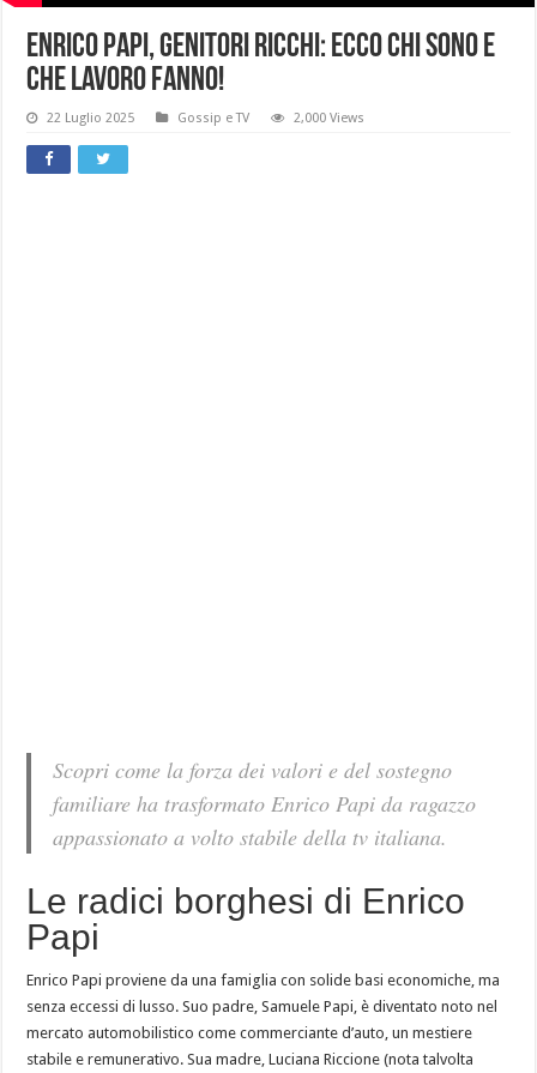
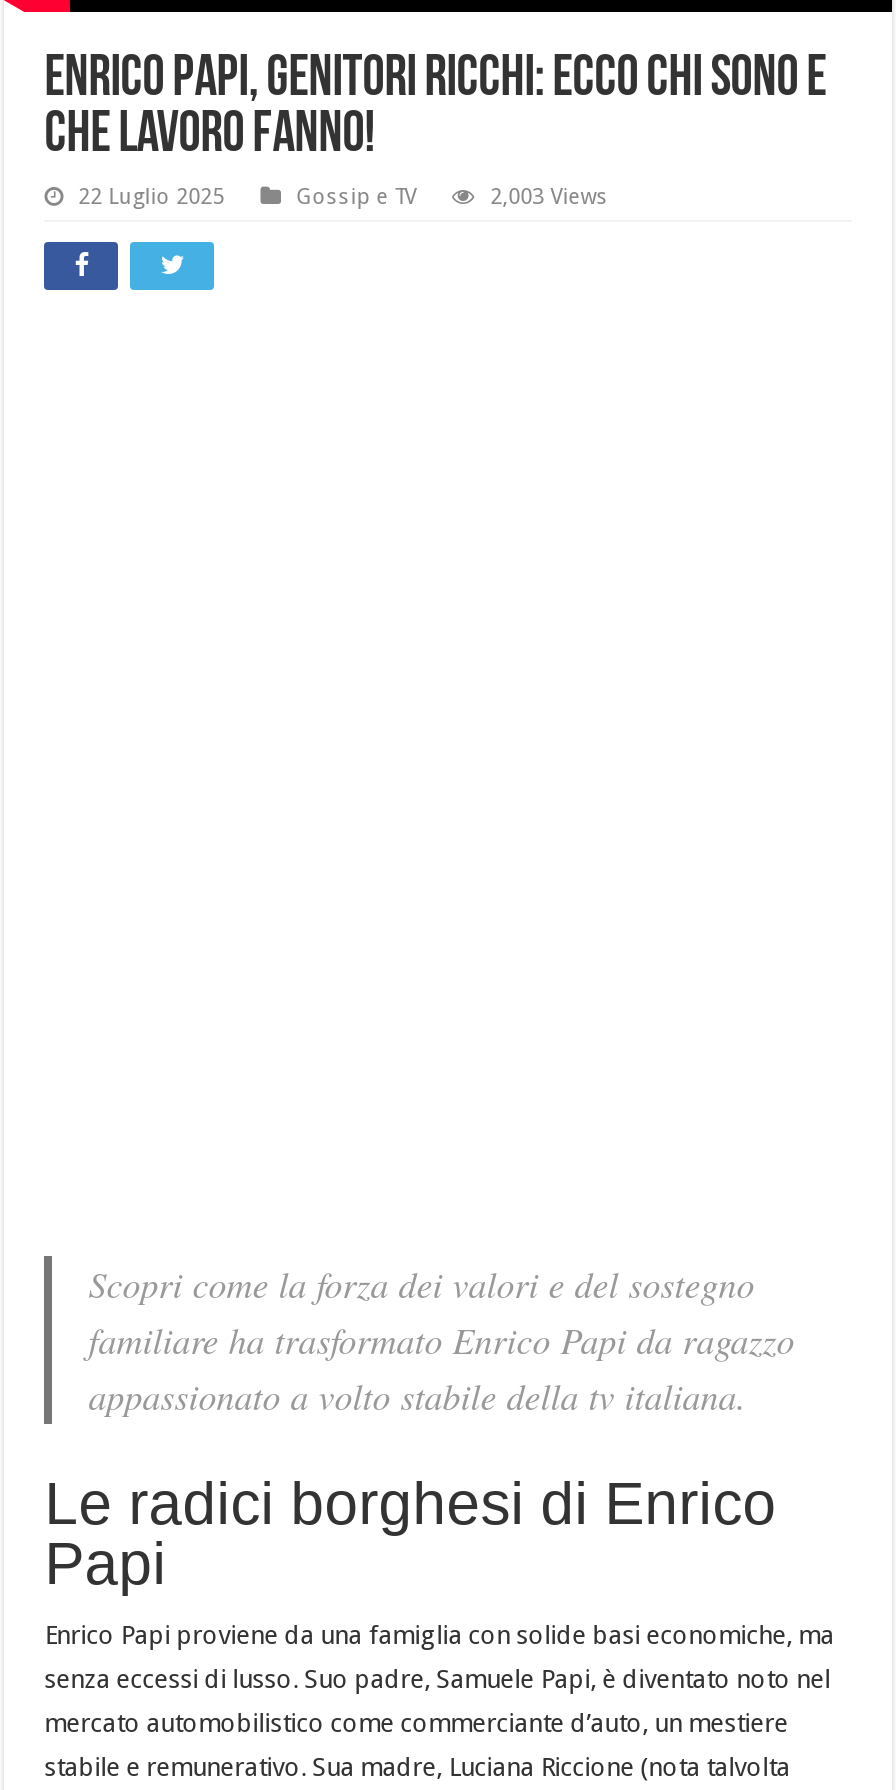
[294,111,365,126] 2,000 Views -> [490,185,608,211] 2,003 Views

